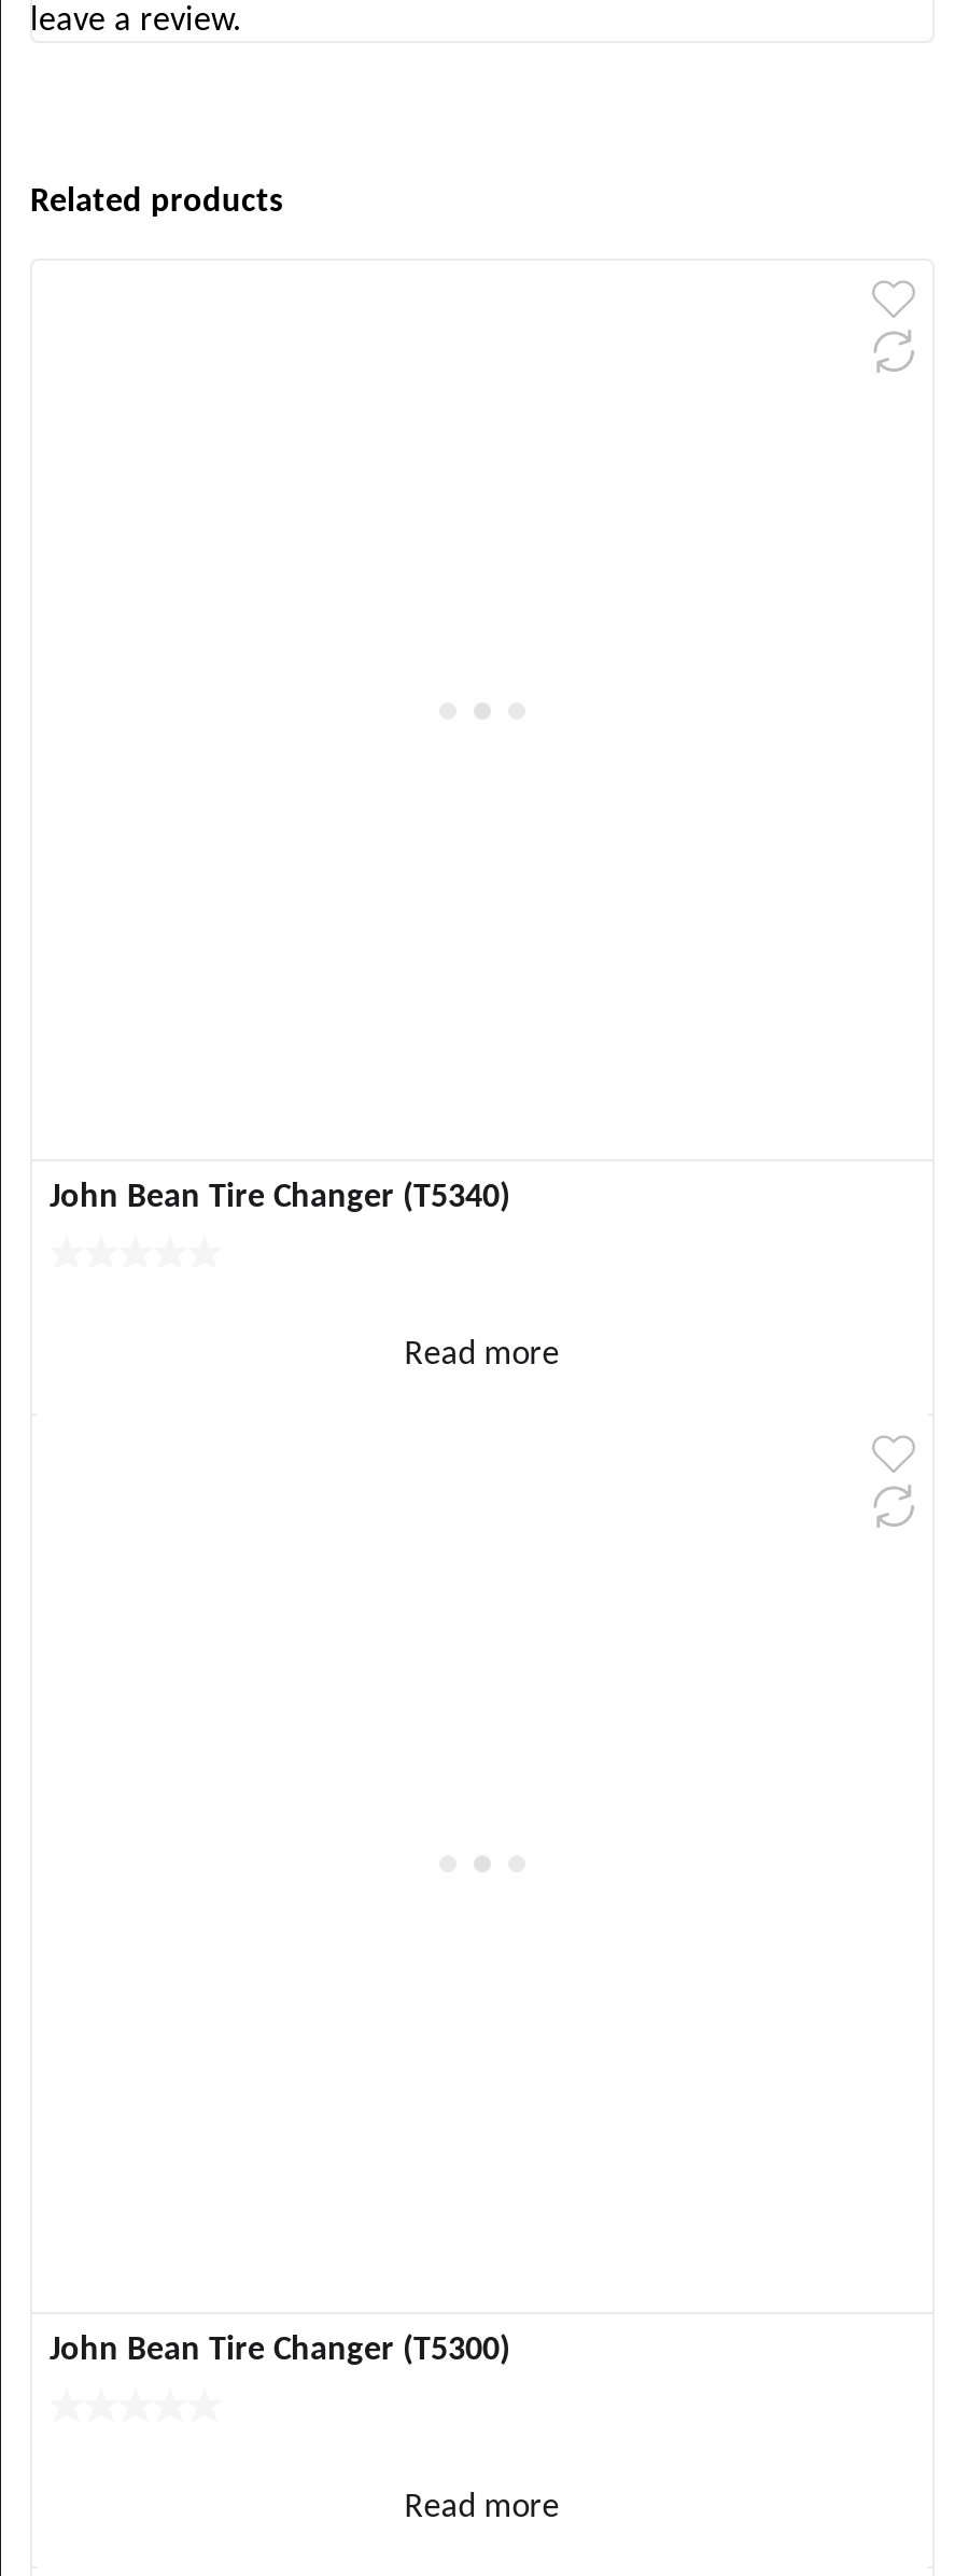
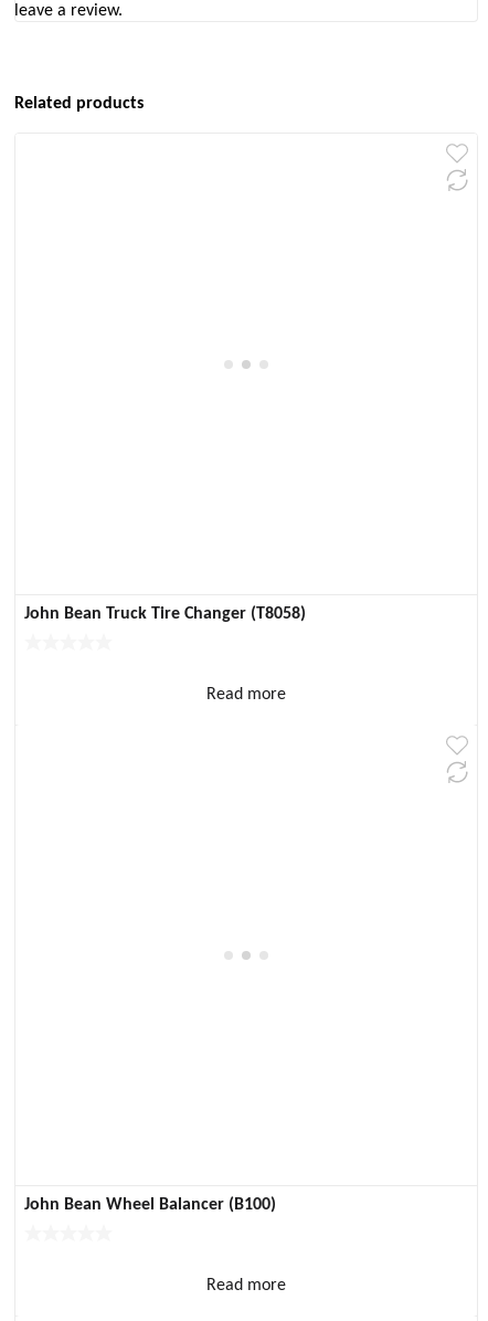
[50,1180,510,1214] John Bean Tire Changer (T5340) -> [24,605,306,622] John Bean Truck Tire Changer (T8058)
[50,2334,510,2368] John Bean Tire Changer (T5300) -> [24,1196,276,1214] John Bean Wheel Balancer (B100)

